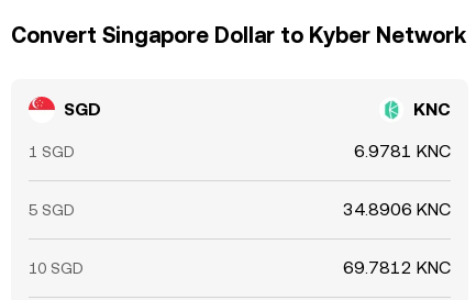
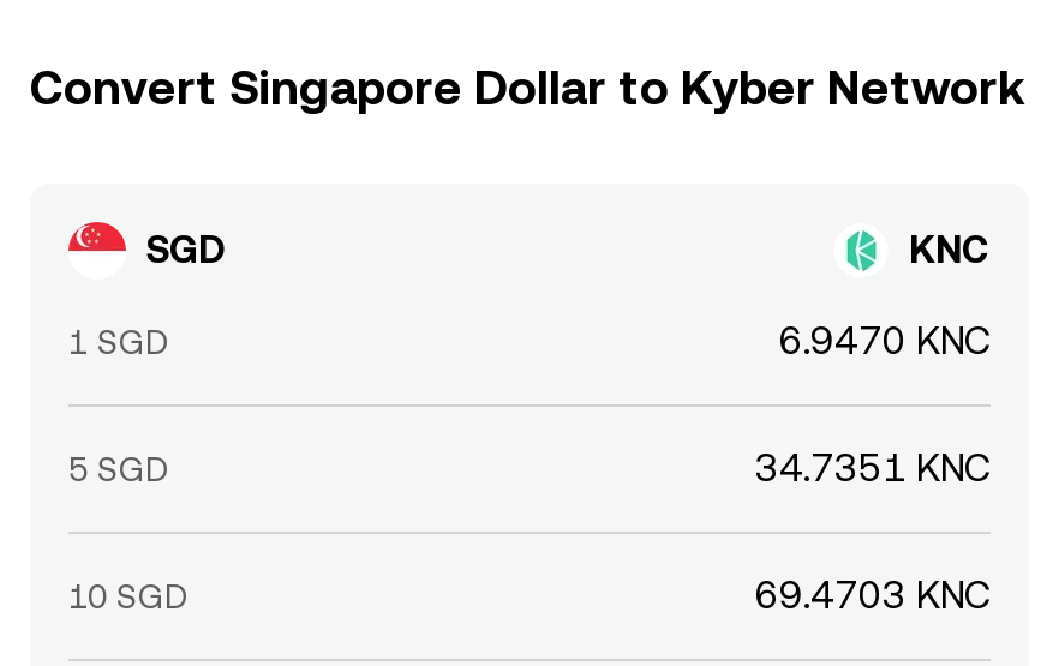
[354,141,451,162] 6.9781 KNC -> [779,318,991,364] 6.9470 KNC
[343,199,451,220] 34.8906 KNC -> [755,445,991,491] 34.7351 KNC
[343,257,451,278] 69.7812 KNC -> [755,572,991,618] 69.4703 KNC

